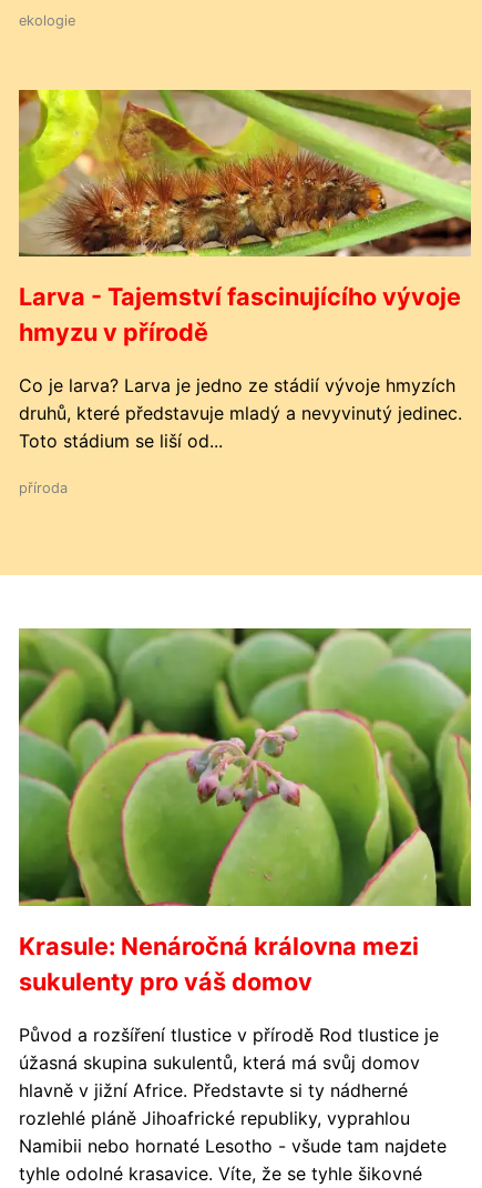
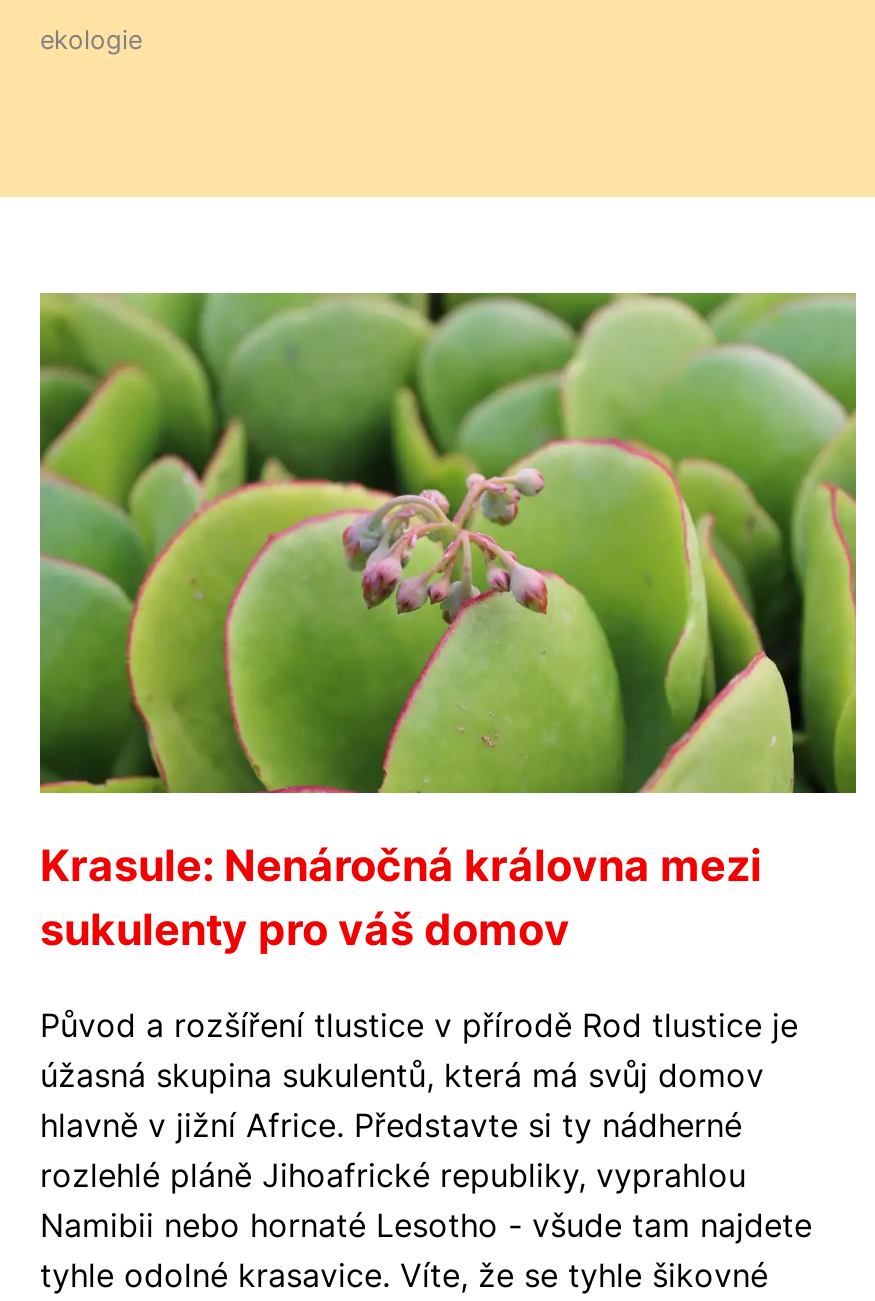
[18,89,472,496] [image] | Larva - Tajemství fascinujícího vývoje | hmyzu v přírodě | Co je larva? Larva je jedno ze stádií vývoje hmyzích | druhů, které představuje mladý a nevyvinutý jedinec. | Toto stádium se liší od... | příroda -> none

